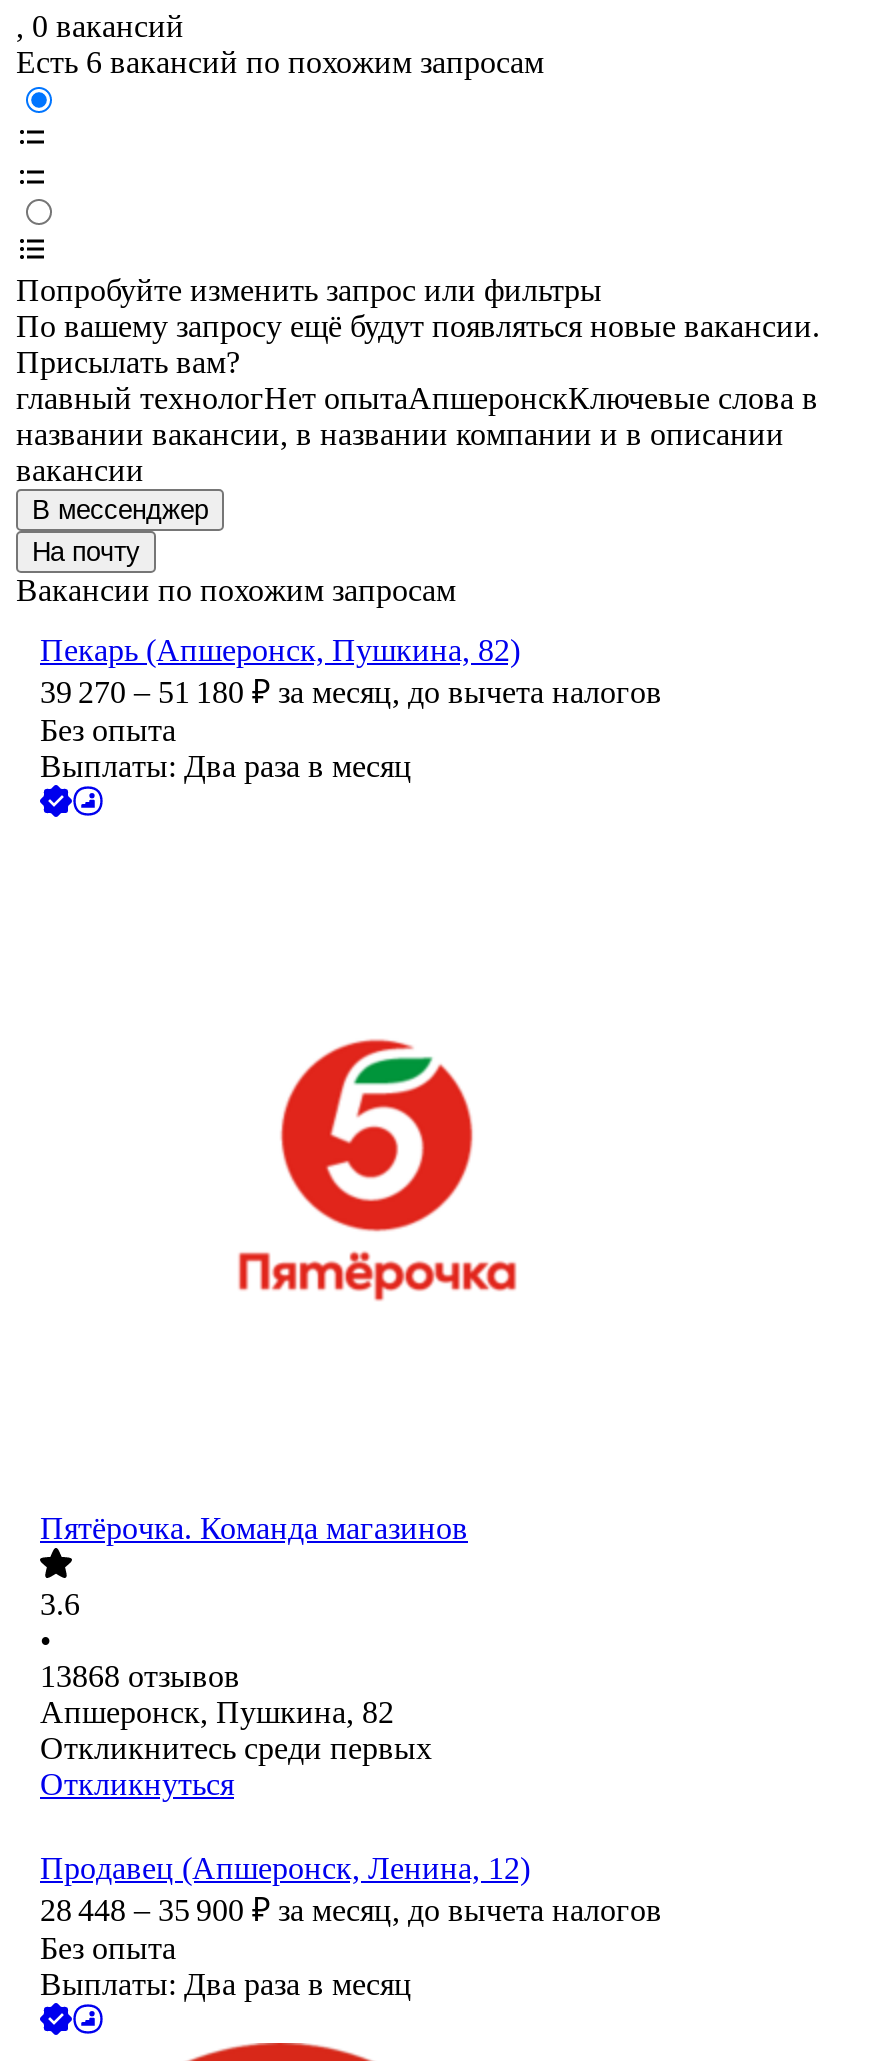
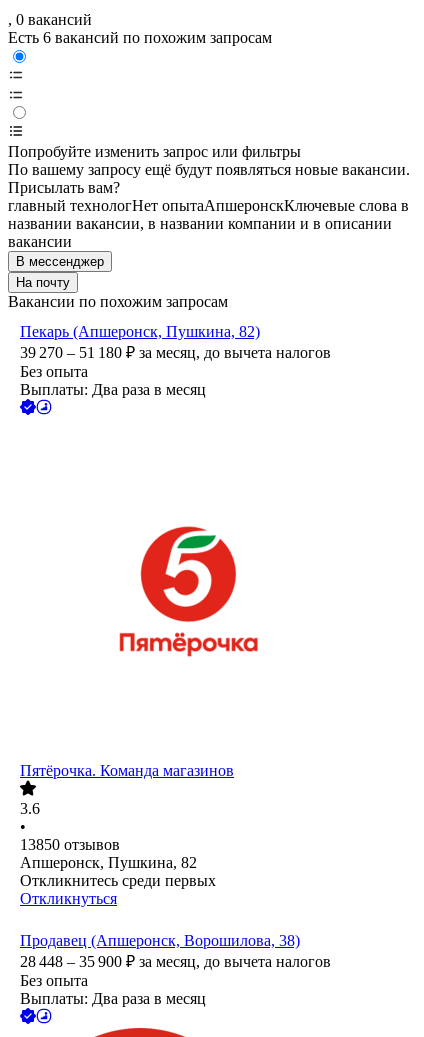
[40,1660,240,1694] 13868 отзывов -> [20,836,120,853] 13850 отзывов
[40,1852,530,1886] Продавец (Апшеронск, Ленина, 12) -> [20,932,300,949] Продавец (Апшеронск, Ворошилова, 38)

